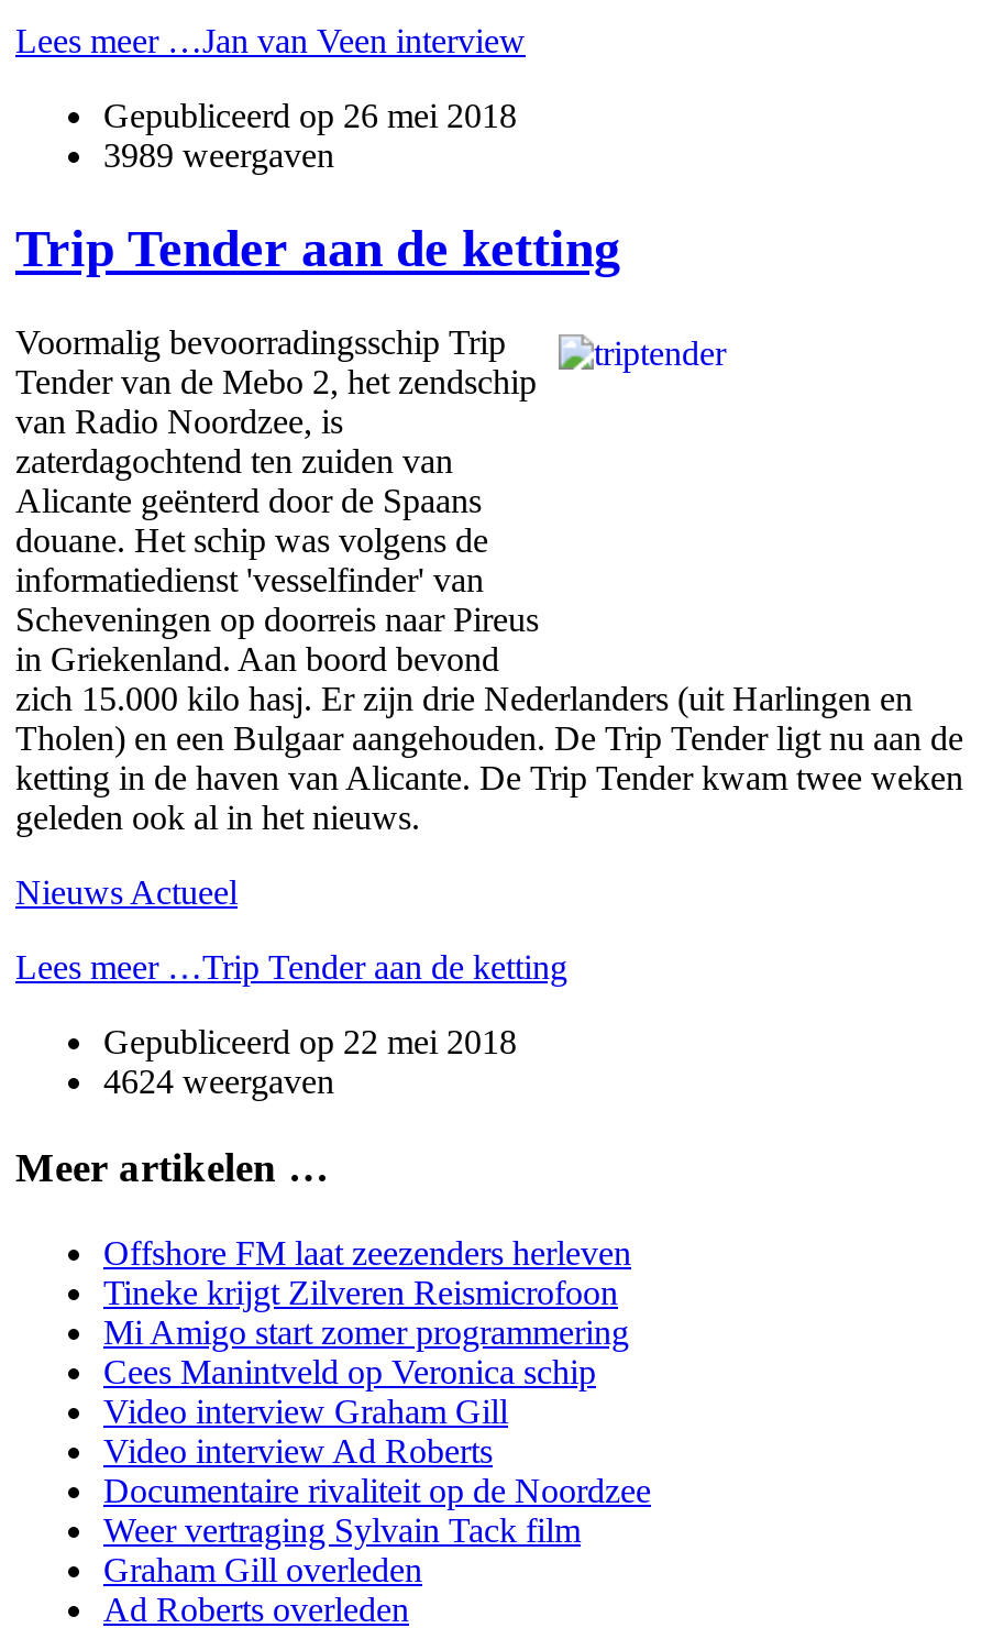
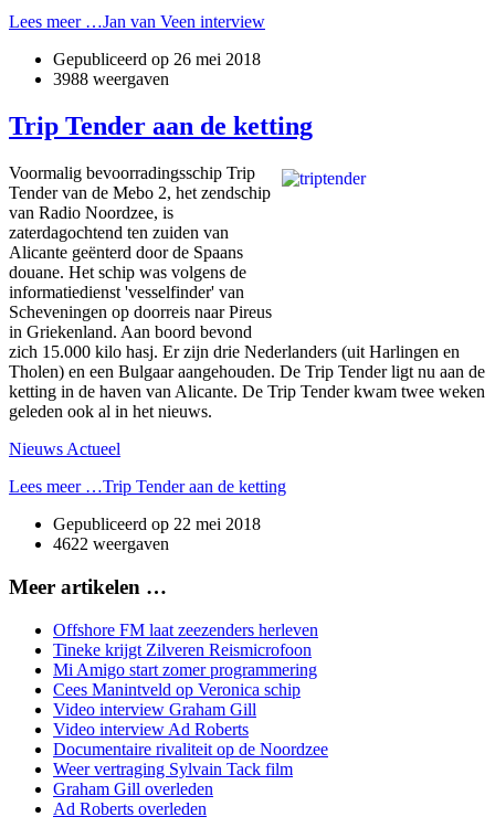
[103,137,334,174] 3989 weergaven -> [53,70,169,89] 3988 weergaven
[103,1063,334,1100] 4624 weergaven -> [53,534,169,553] 4622 weergaven

